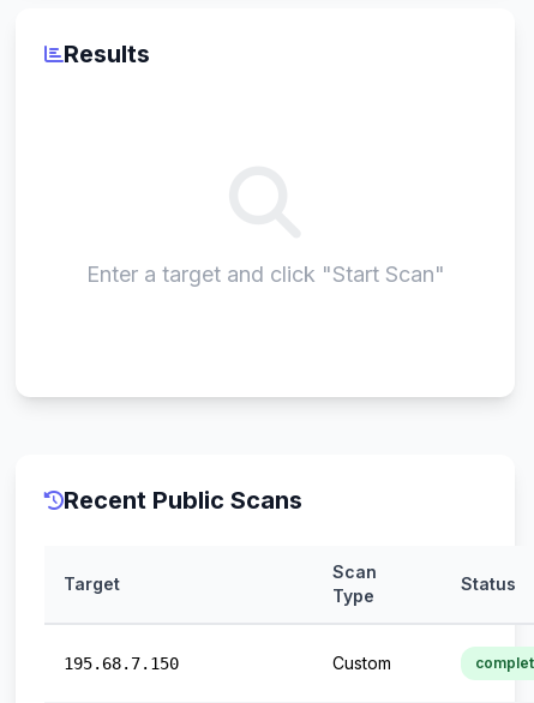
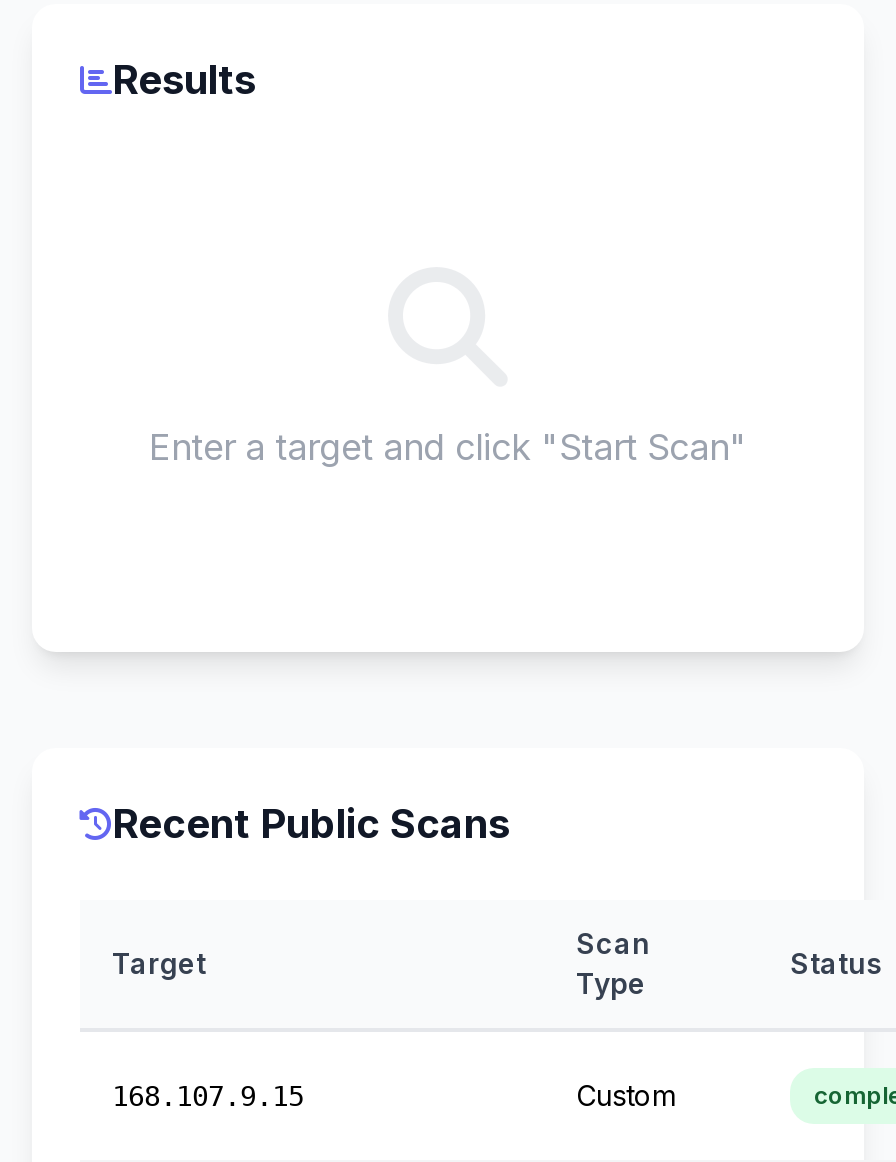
[64,654,179,673] 195.68.7.150 -> [112,1080,304,1112] 168.107.9.15

